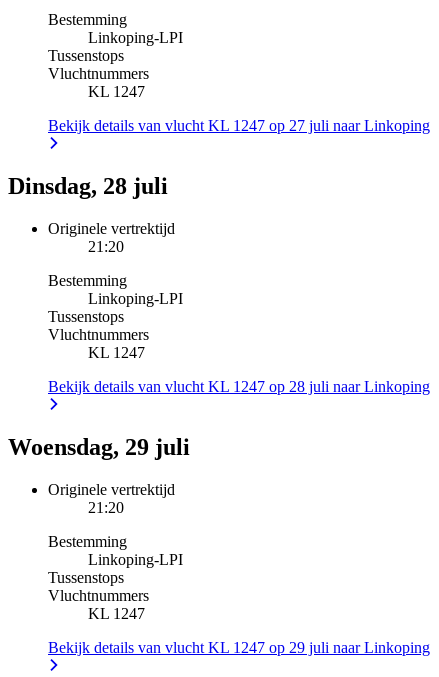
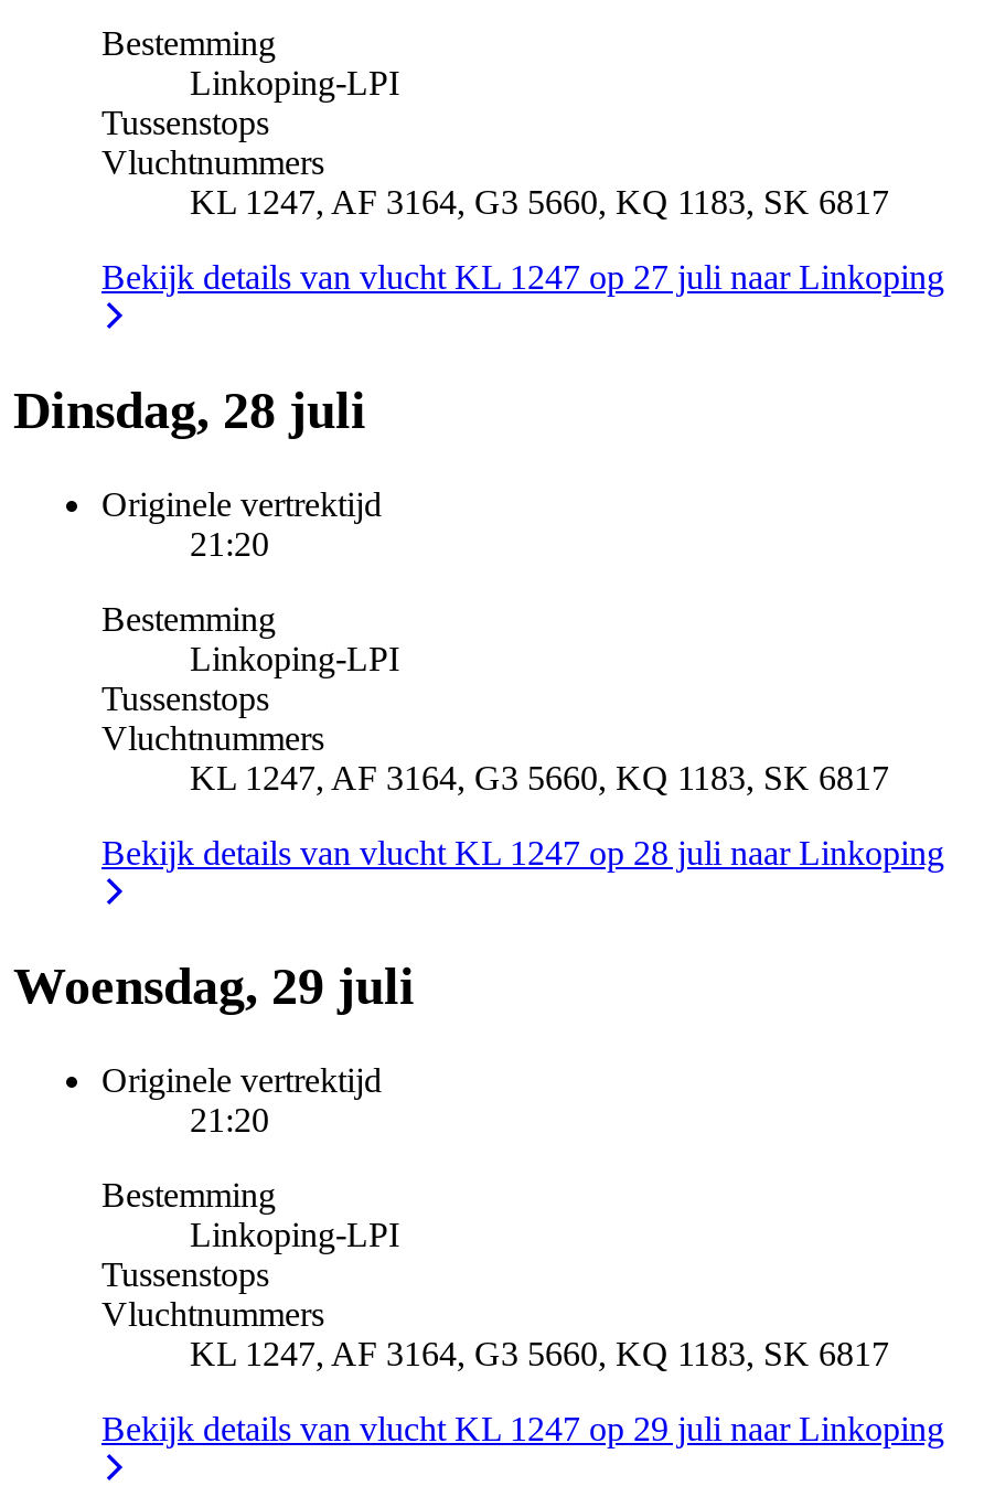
[88,83,145,100] KL 1247 -> [190,183,889,220] KL 1247, AF 3164, G3 5660, KQ 1183, SK 6817
[88,344,145,361] KL 1247 -> [190,758,889,796] KL 1247, AF 3164, G3 5660, KQ 1183, SK 6817
[88,605,145,622] KL 1247 -> [190,1334,889,1371] KL 1247, AF 3164, G3 5660, KQ 1183, SK 6817

